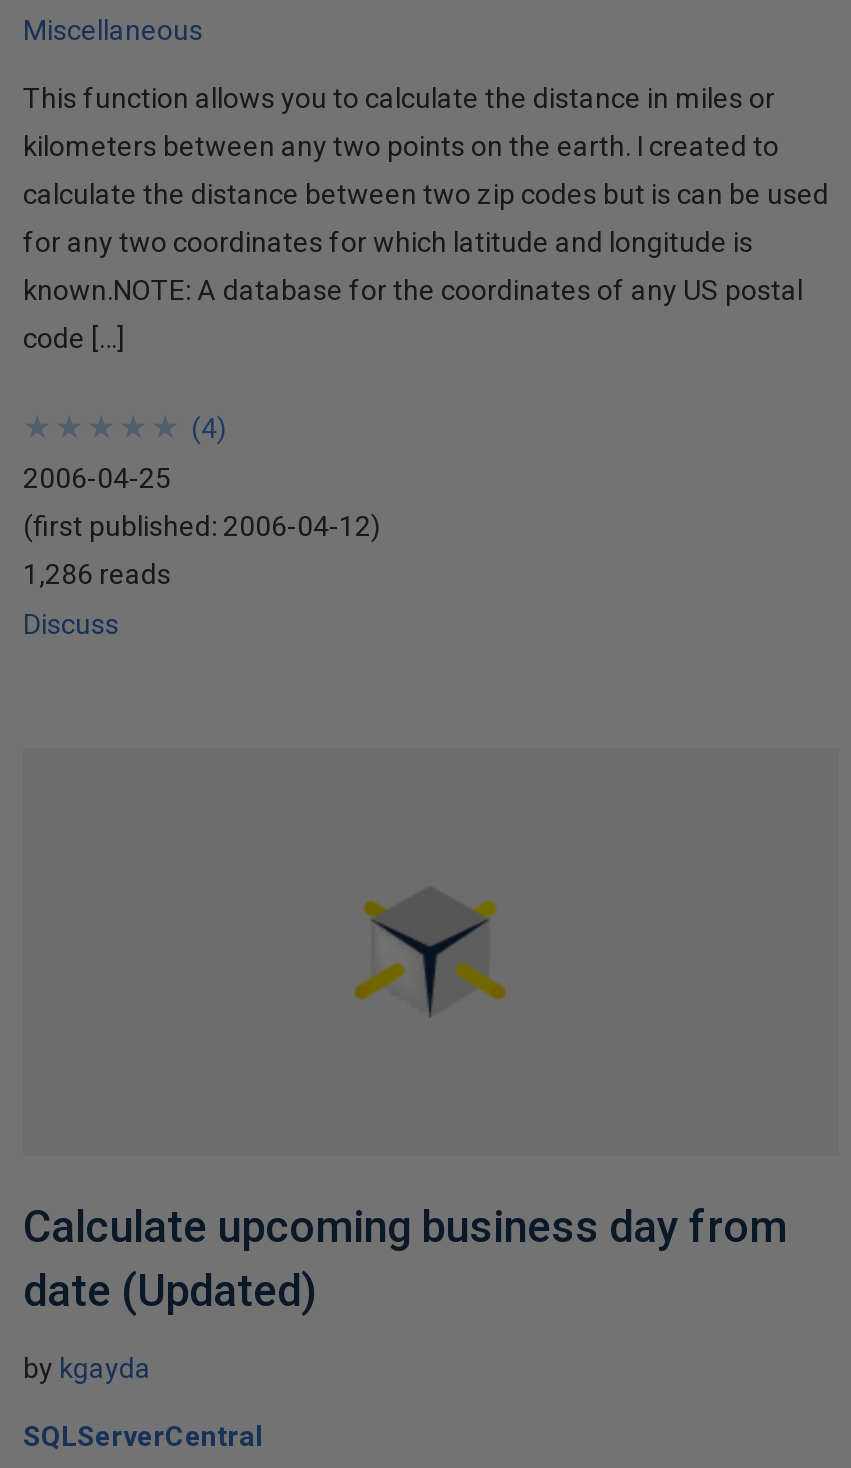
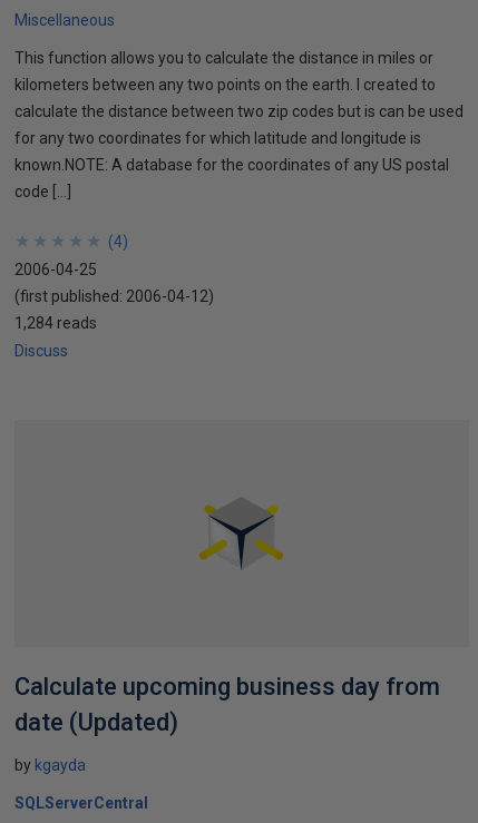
[23,558,171,590] 1,286 reads -> [14,314,97,332] 1,284 reads

